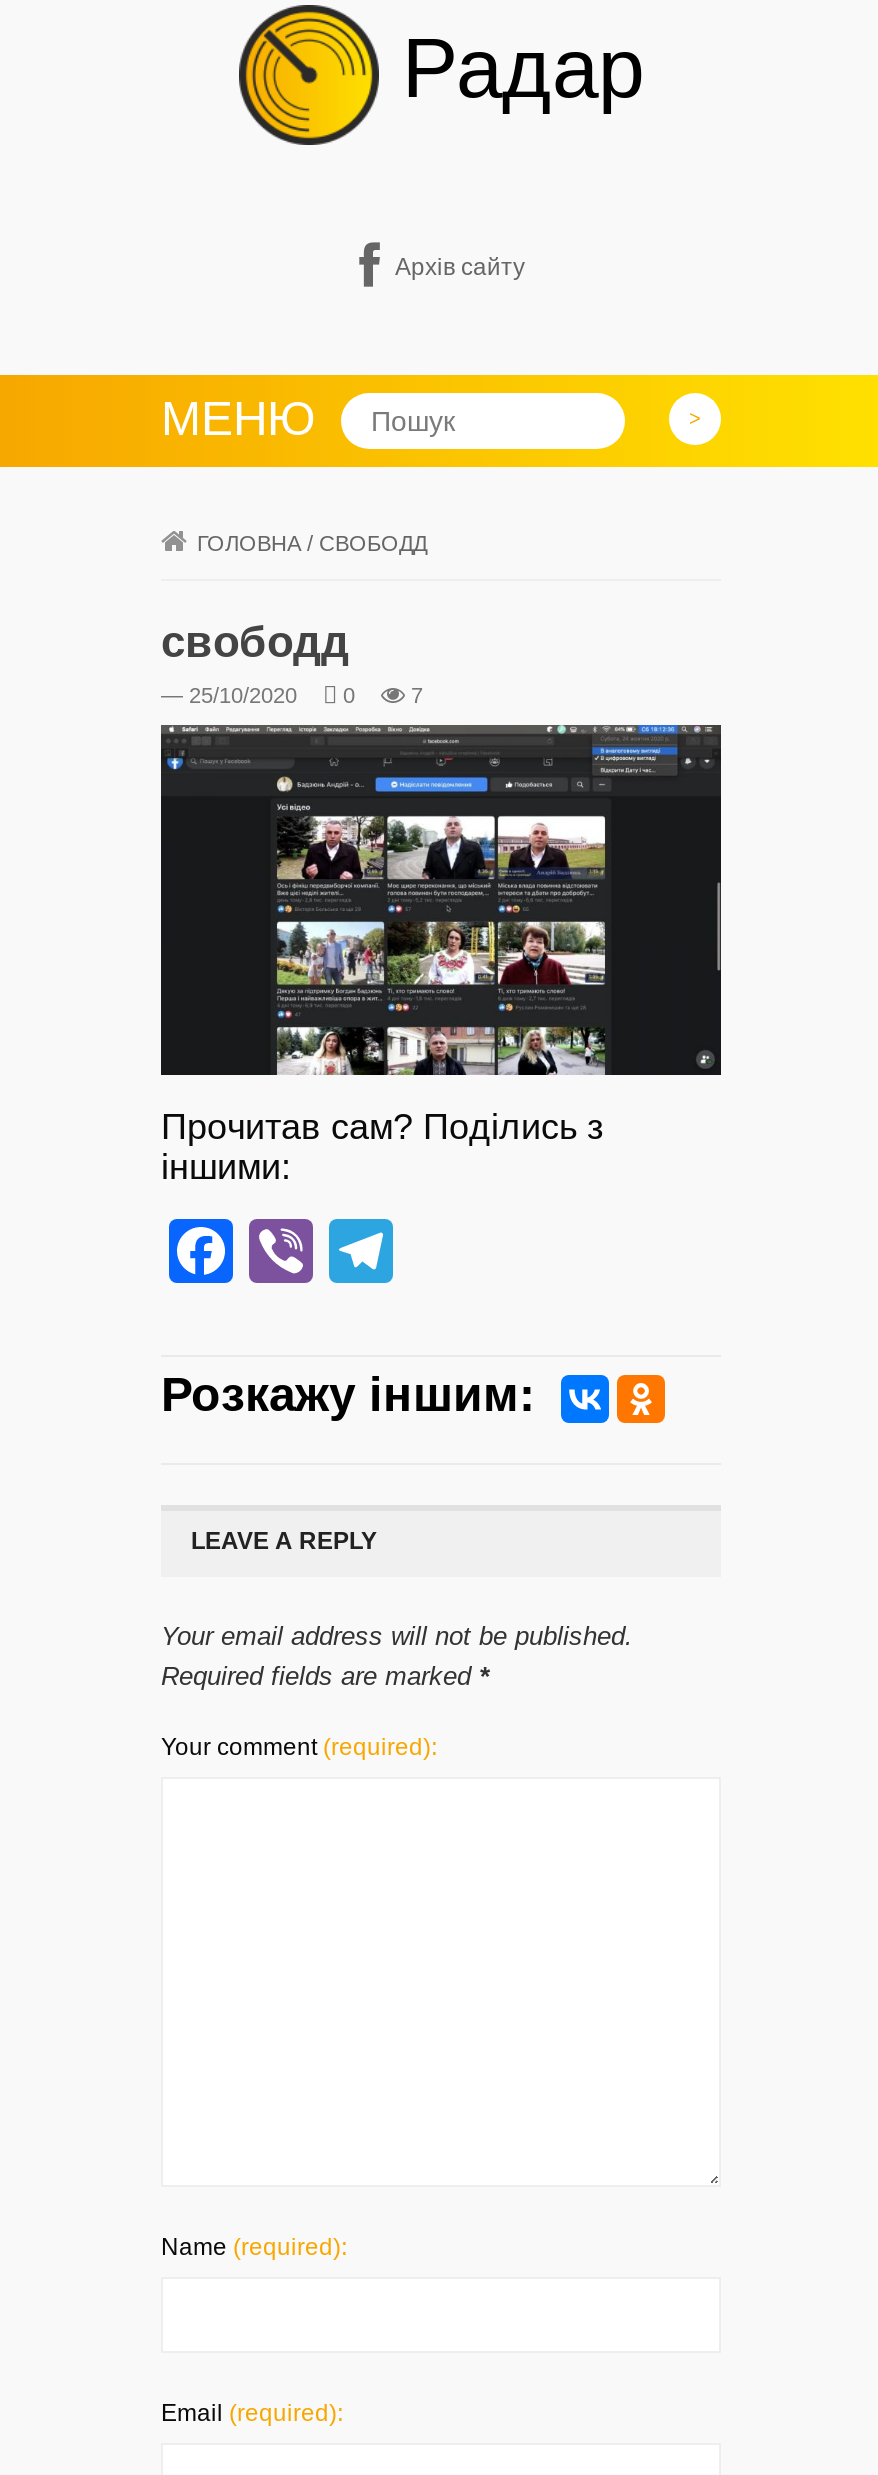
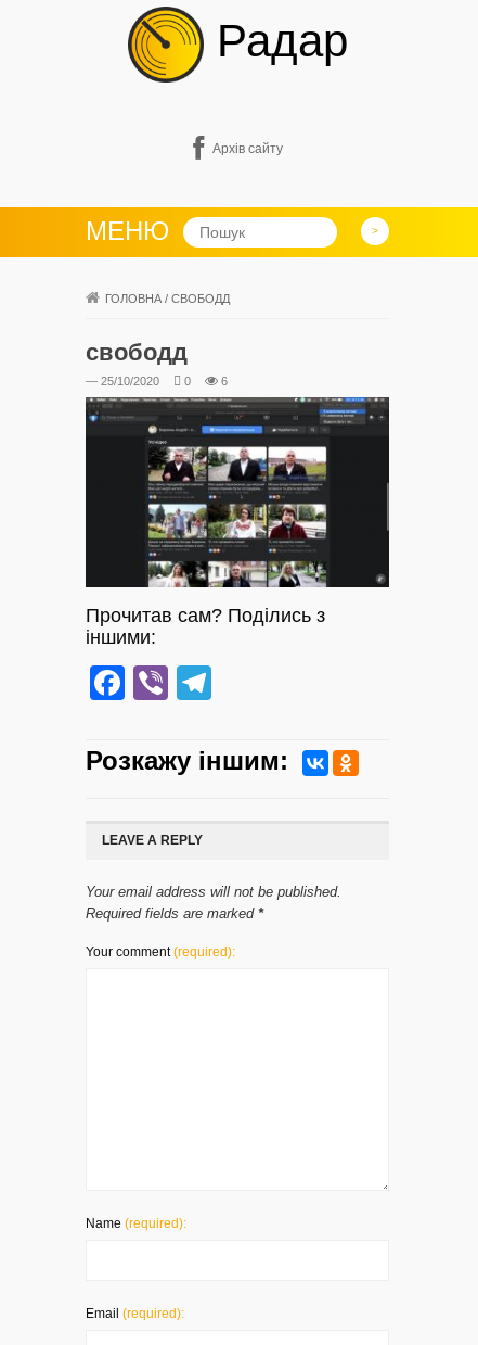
[411,683,423,707] 7 -> [221,375,228,388] 6

